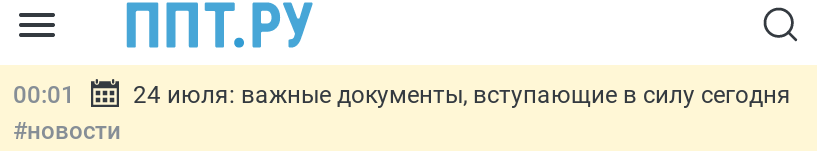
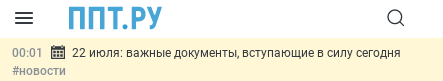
[133,81,791,109] 24 июля: важные документы, вступающие в силу сегодня -> [72,46,401,60] 22 июля: важные документы, вступающие в силу сегодня

